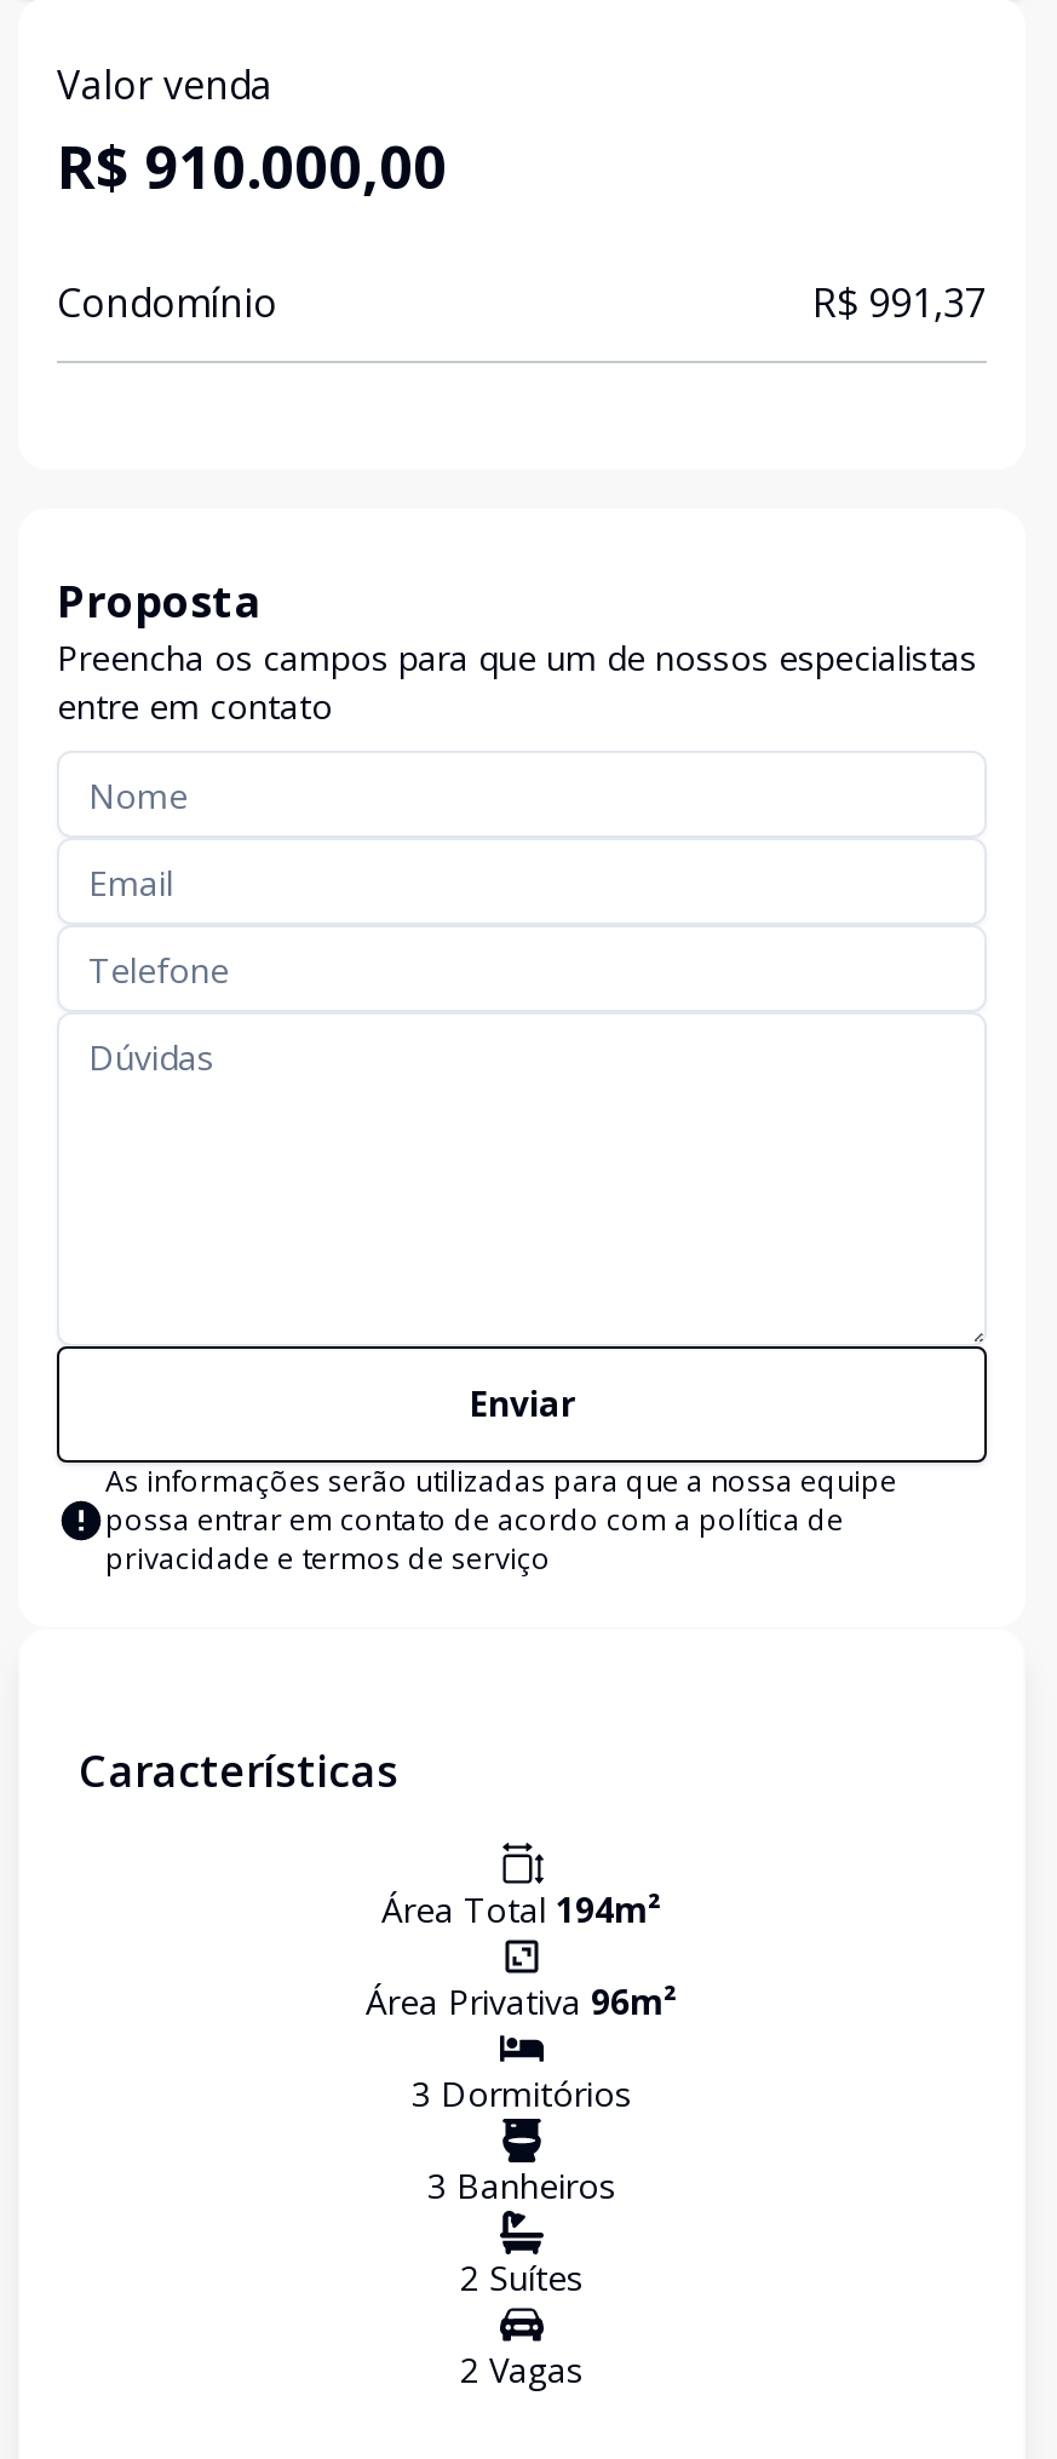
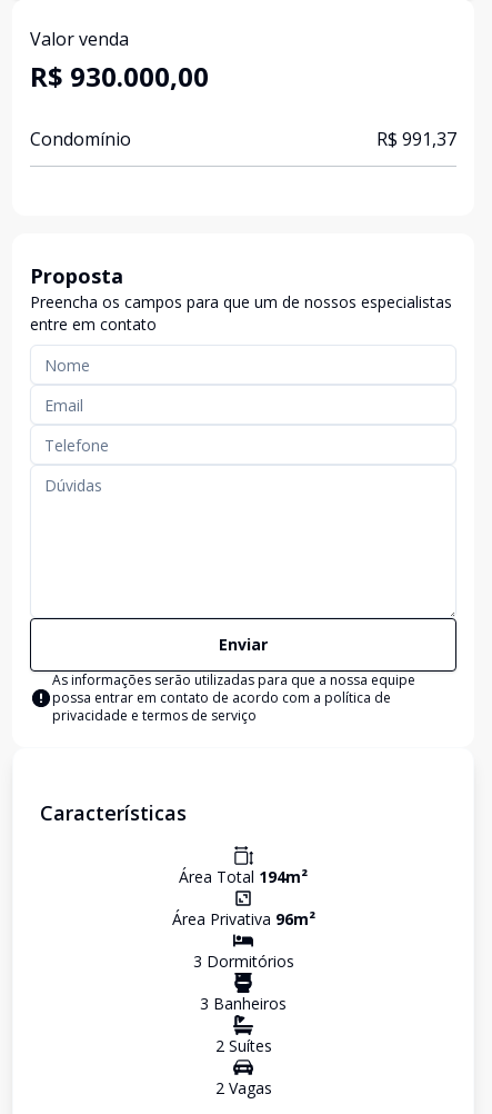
[57,126,447,206] R$ 910.000,00 -> [30,58,209,95] R$ 930.000,00

